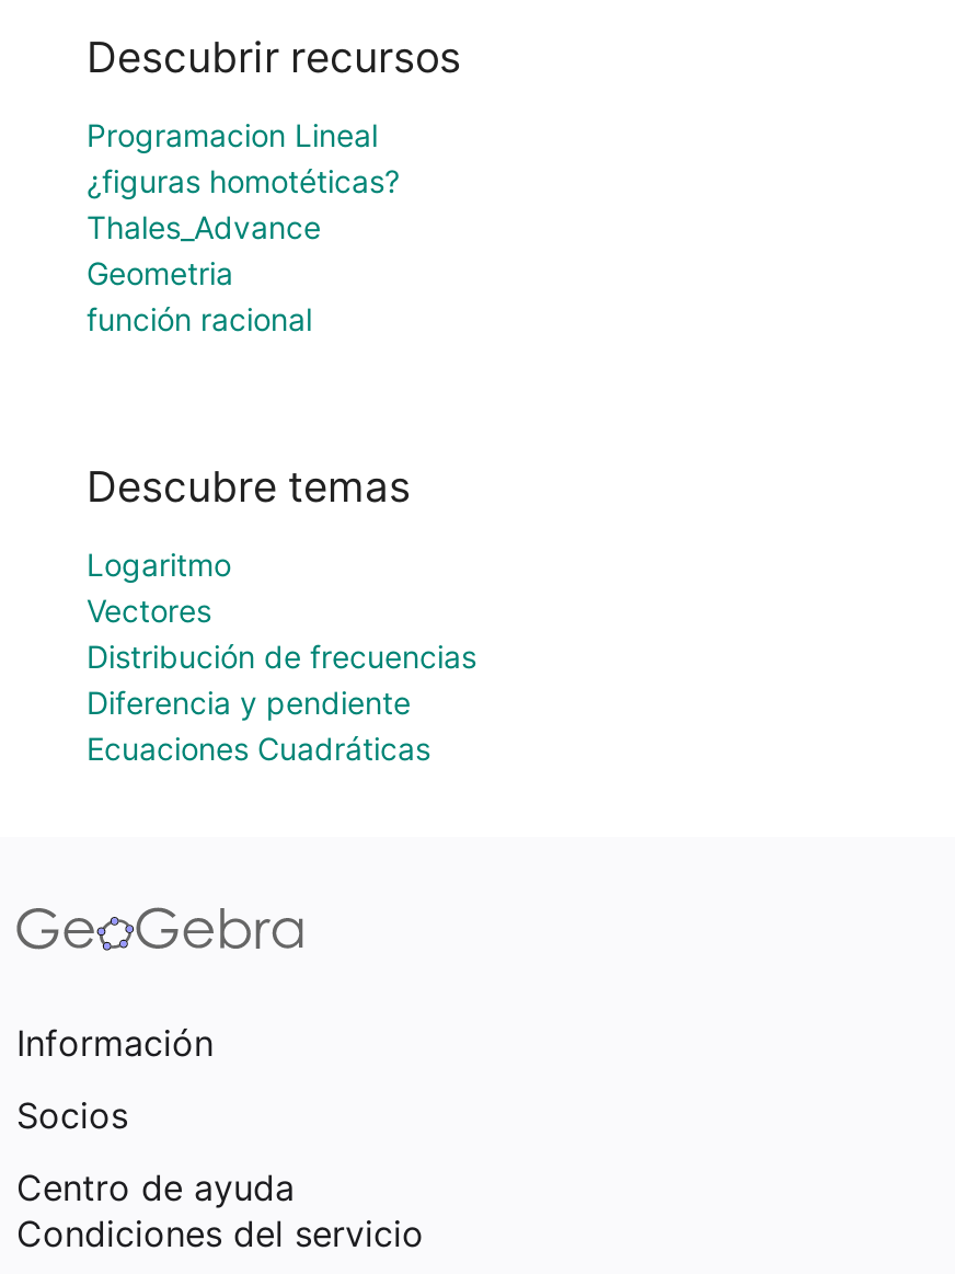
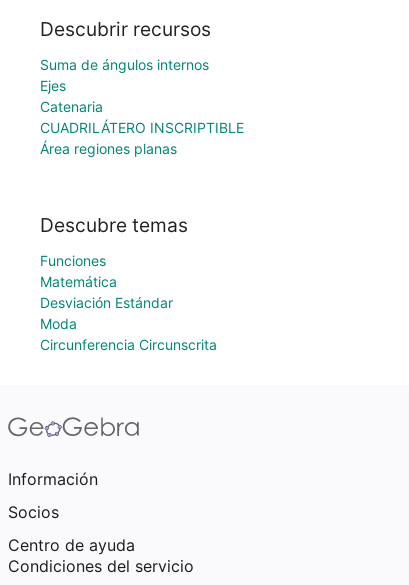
[87,117,400,338] Programacion Lineal | ¿figuras homotéticas? | Thales_Advance | Geometria | función racional -> [40,56,244,157] Suma de ángulos internos | Ejes | Catenaria | CUADRILÁTERO INSCRIPTIBLE | Área regiones planas
[87,546,476,767] Logaritmo | Vectores | Distribución de frecuencias | Diferencia y pendiente | Ecuaciones Cuadráticas -> [40,252,217,353] Funciones | Matemática | Desviación Estándar | Moda | Circunferencia Circunscrita

